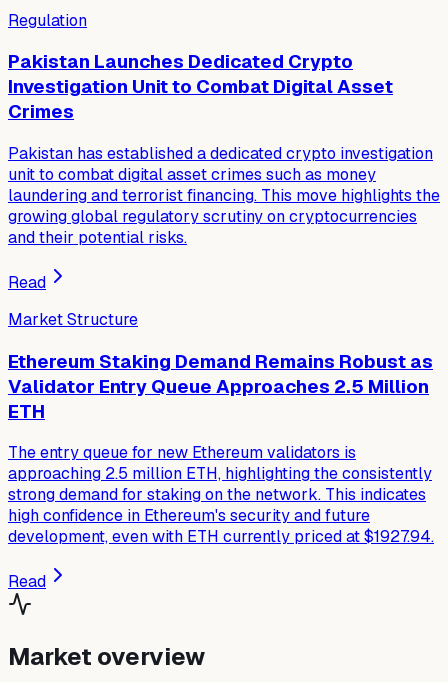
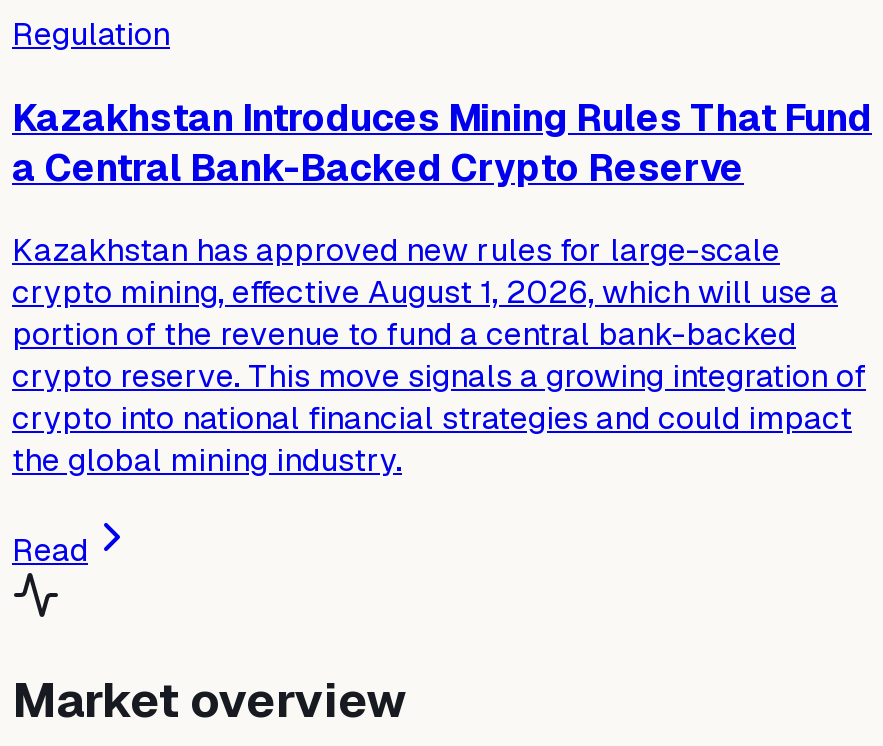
[8,49,440,547] Pakistan Launches Dedicated Crypto | Investigation Unit to Combat Digital Asset | Crimes | Pakistan has established a dedicated crypto investigation | unit to combat digital asset crimes such as money | laundering and terrorist financing. This move highlights the | growing global regulatory scrutiny on cryptocurrencies | and their potential risks. | Read | Market Structure | Ethereum Staking Demand Remains Robust as | Validator Entry Queue Approaches 2.5 Million | ETH | The entry queue for new Ethereum validators is | approaching 2.5 million ETH, highlighting the consistently | strong demand for staking on the network. This indicates | high confidence in Ethereum's security and future | development, even with ETH currently priced at $1927.94. -> [12,93,872,482] Kazakhstan Introduces Mining Rules That Fund | a Central Bank-Backed Crypto Reserve | Kazakhstan has approved new rules for large-scale | crypto mining, effective August 1, 2026, which will use a | portion of the revenue to fund a central bank-backed | crypto reserve. This move signals a growing integration of | crypto into national financial strategies and could impact | the global mining industry.

